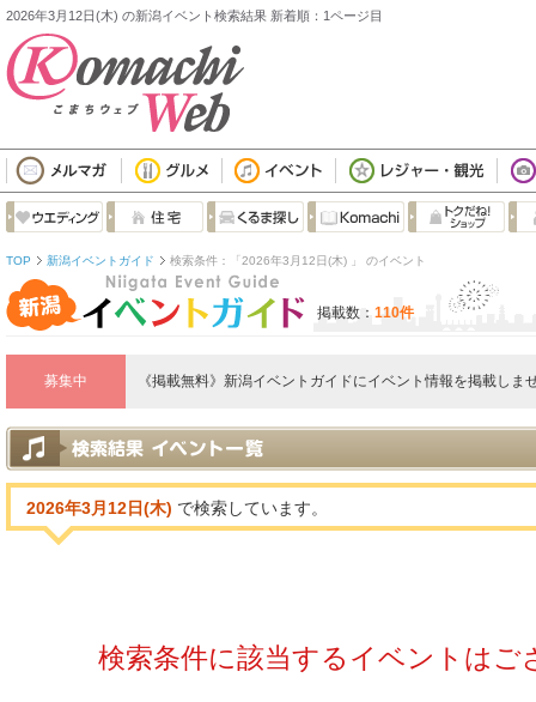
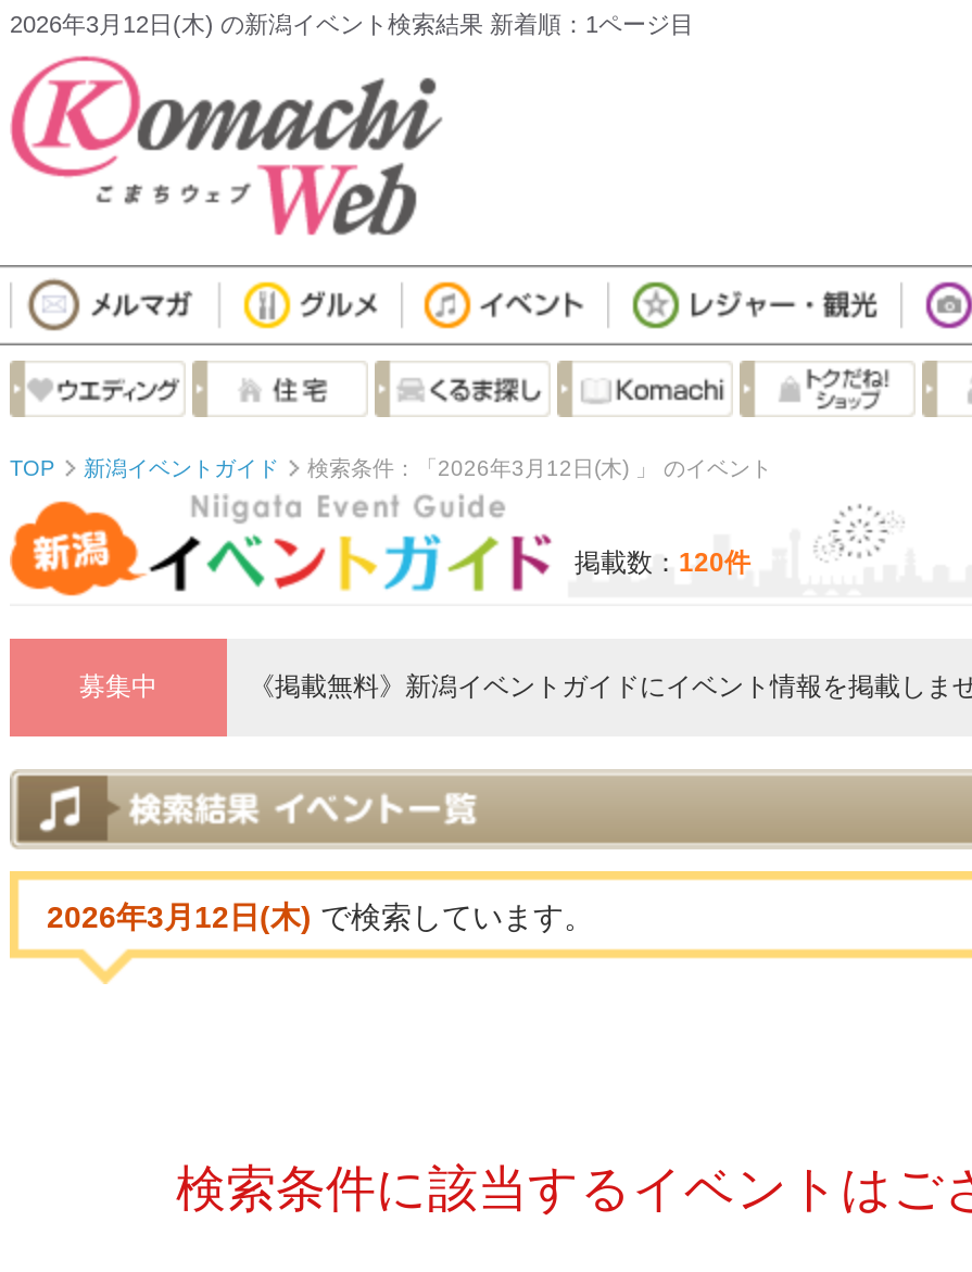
[317,304,414,321] 掲載数：110件 -> [575,547,750,578] 掲載数：120件

